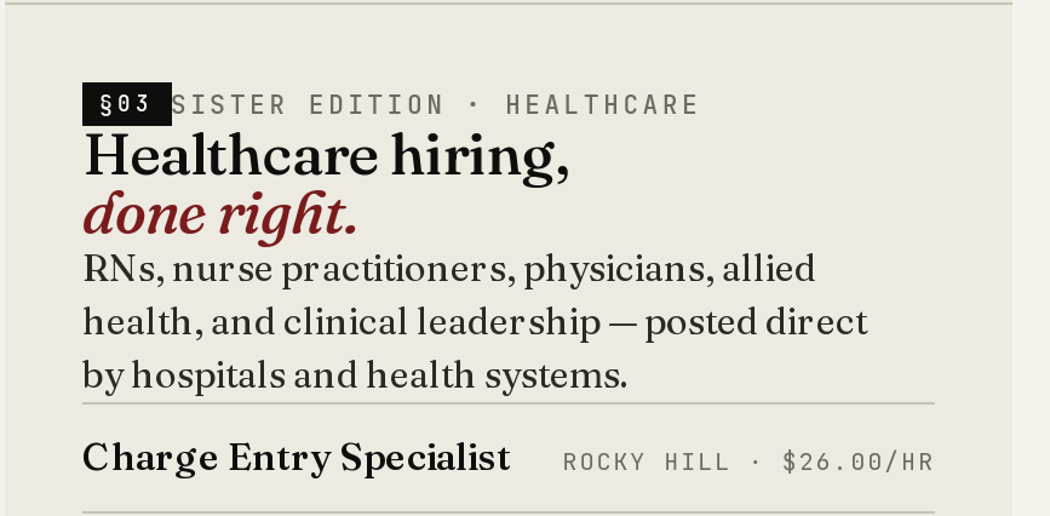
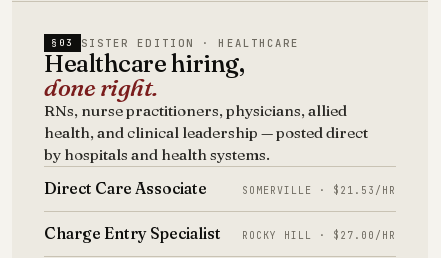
none -> [44,179,396,198] Direct Care Associate | SOMERVILLE · $21.53/HR
[82,435,935,481] Charge Entry Specialist ROCKY HILL · $26.00/HR -> [44,224,396,243] Charge Entry Specialist ROCKY HILL · $27.00/HR

